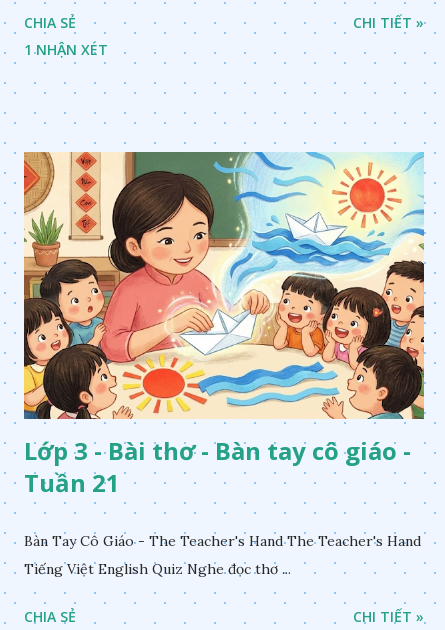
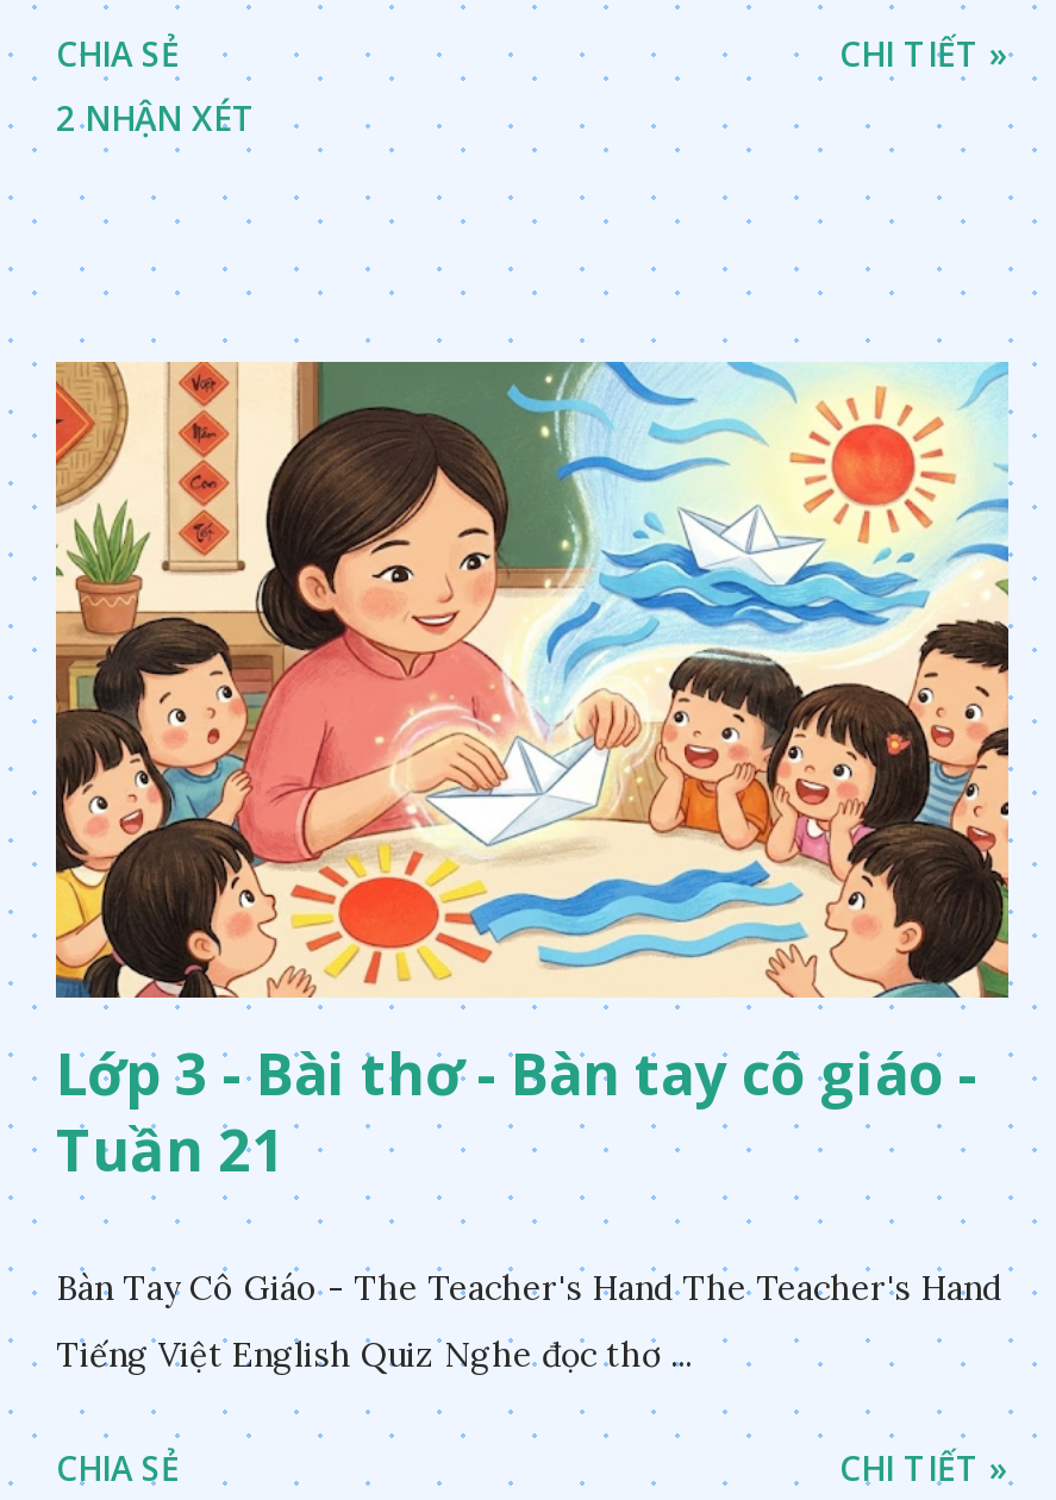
[24,40,108,59] 1 NHẬN XÉT -> [56,96,256,141] 2 NHẬN XÉT

